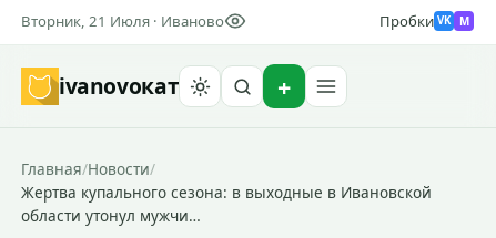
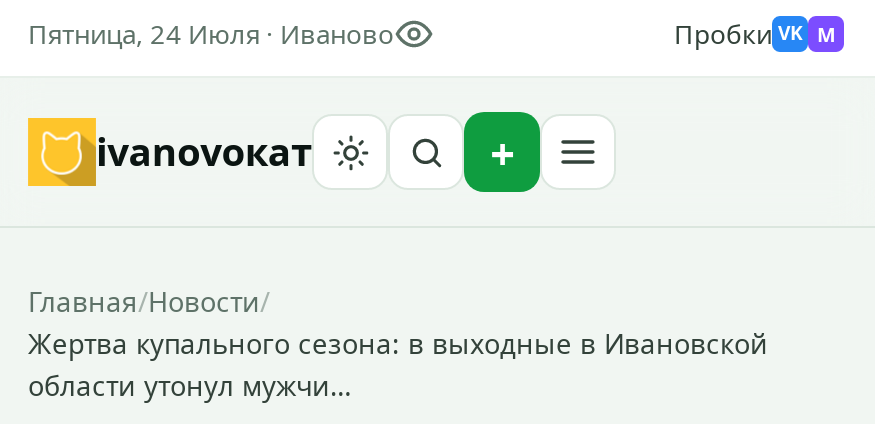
[21,11,224,31] Вторник, 21 Июля · Иваново -> [28,16,394,52] Пятница, 24 Июля · Иваново

